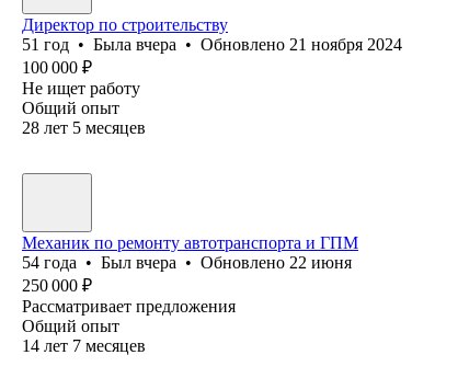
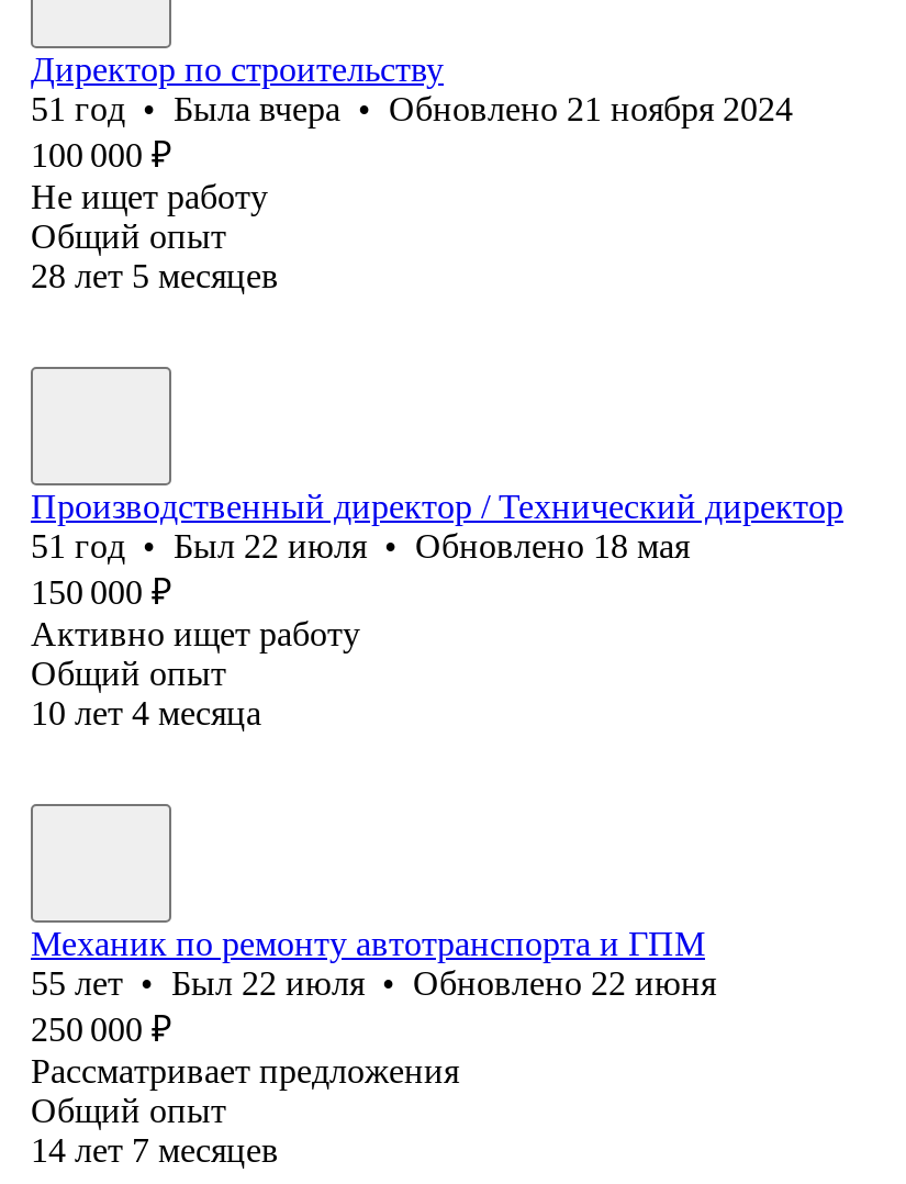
none -> [31,487,843,731] Производственный директор / Технический директор | 51 год • Был 22 июля • Обновлено 18 мая | 150 000 ₽ | Активно ищет работу | Общий опыт | 10 лет 4 месяца
[22,253,352,272] 54 года • Был вчера • Обновлено 22 июня -> [31,964,716,1001] 55 лет • Был 22 июля • Обновлено 22 июня

